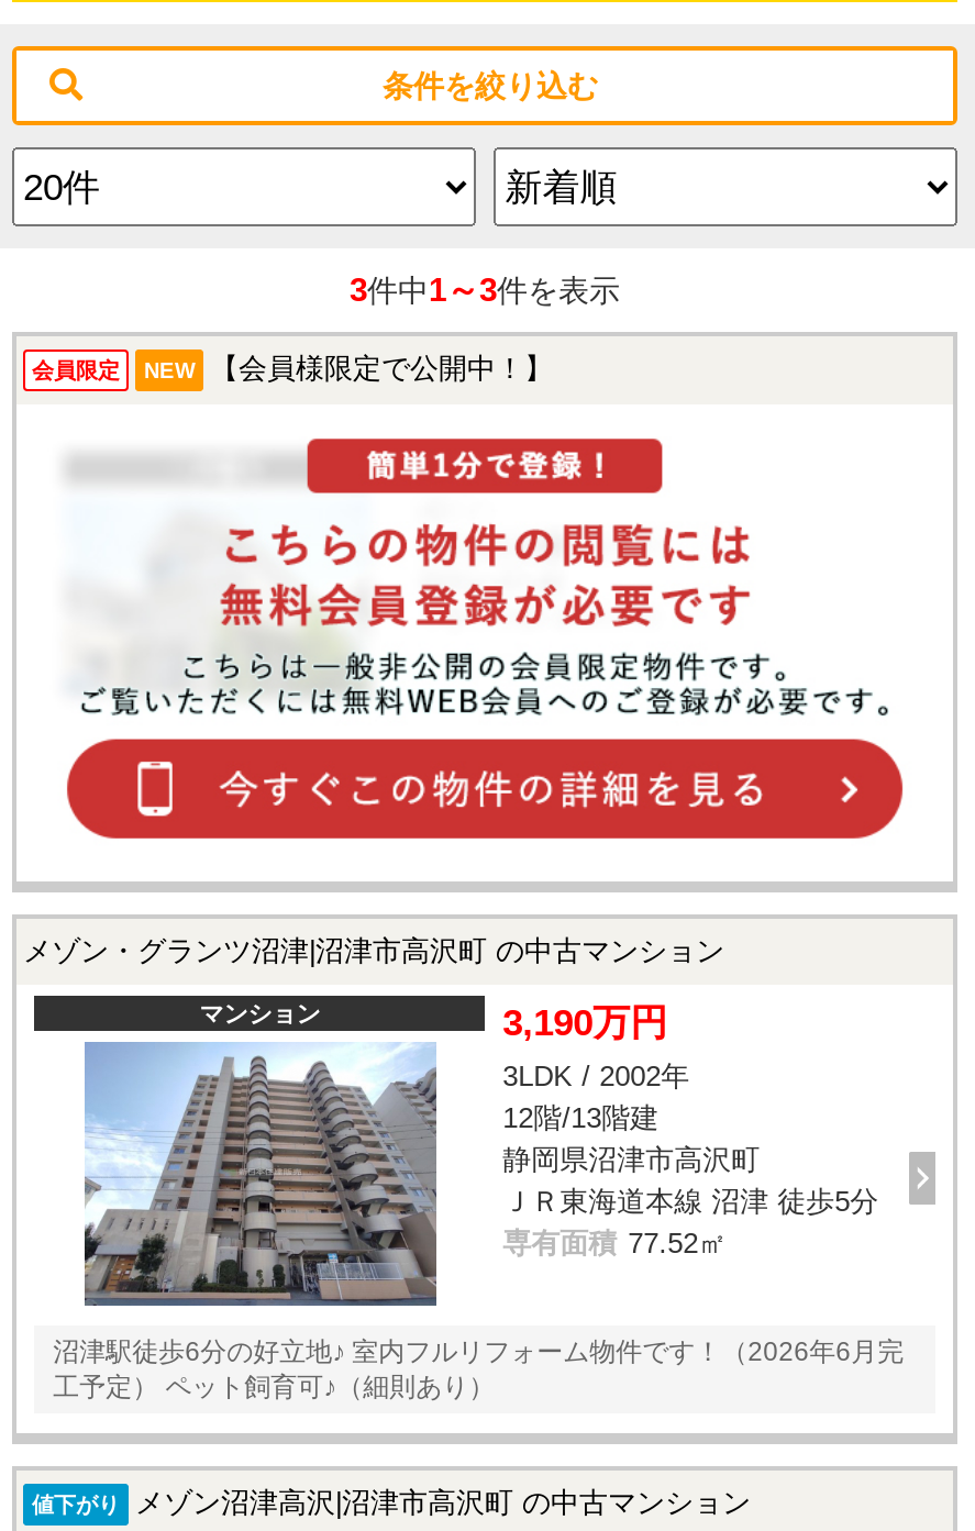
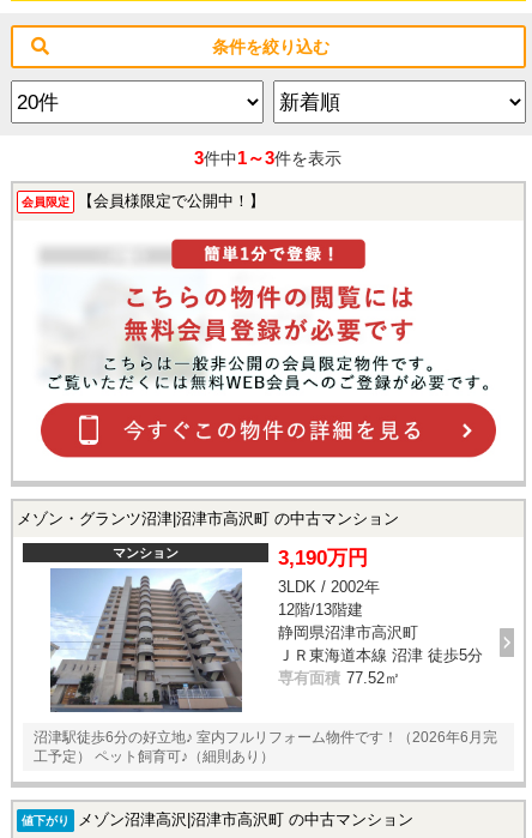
[144,359,195,383] NEW -> none

